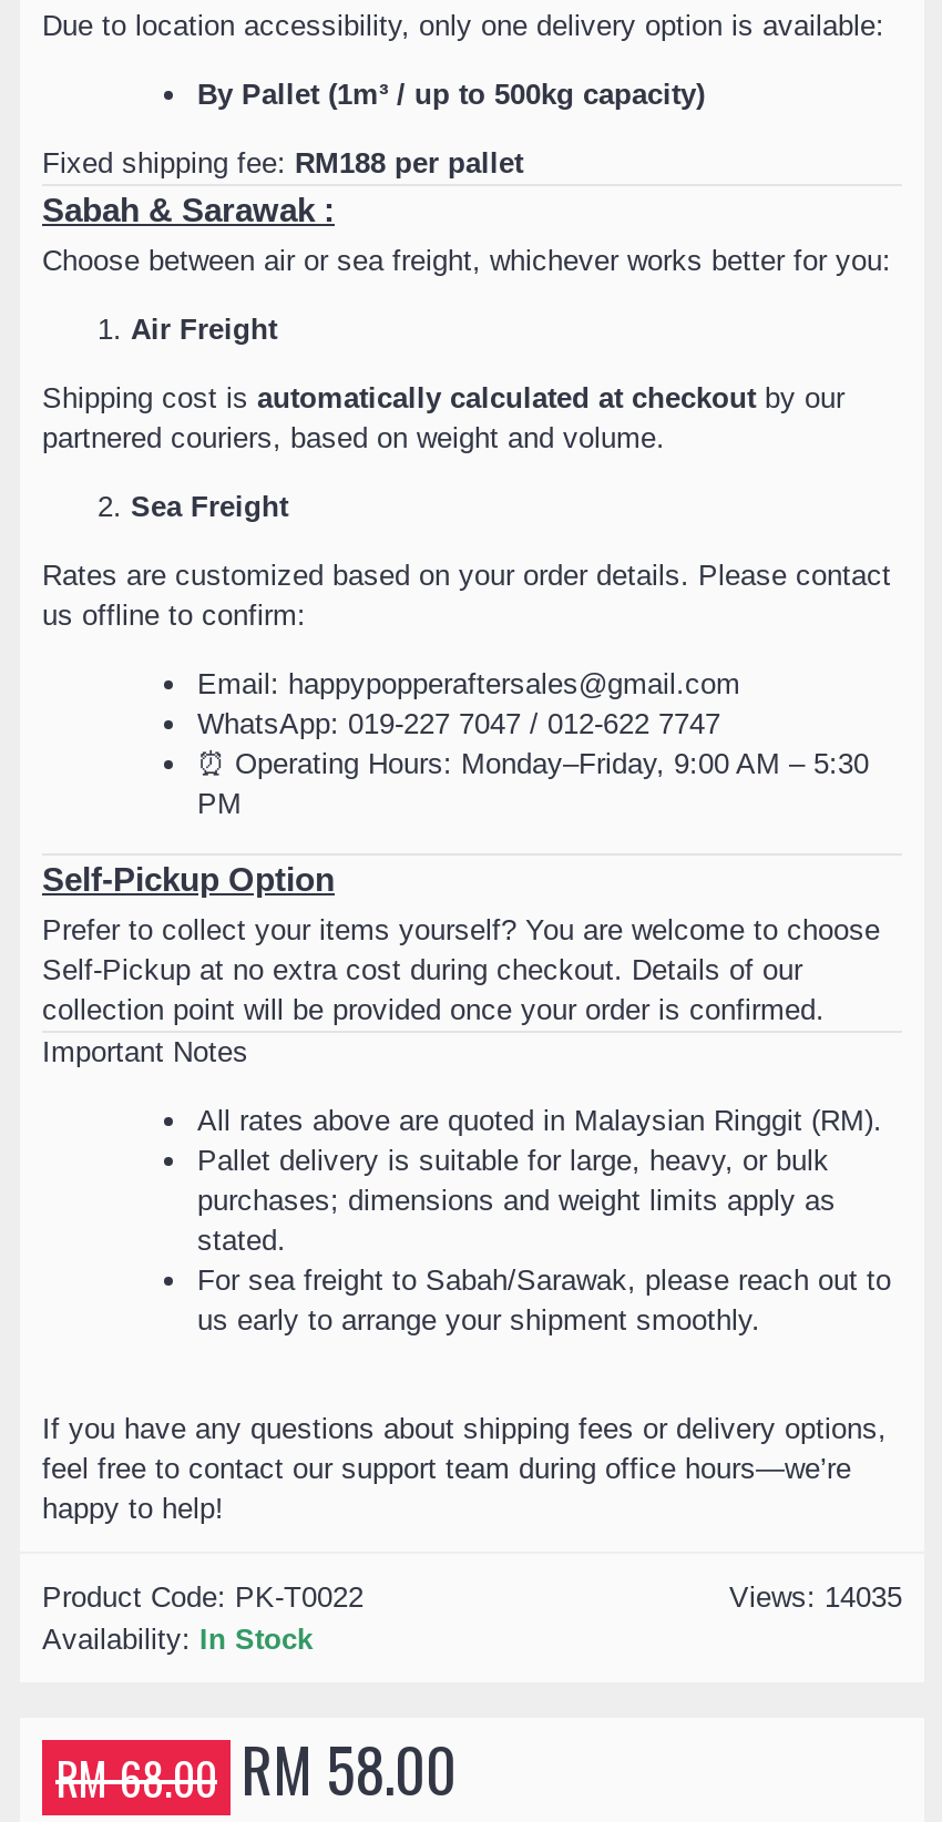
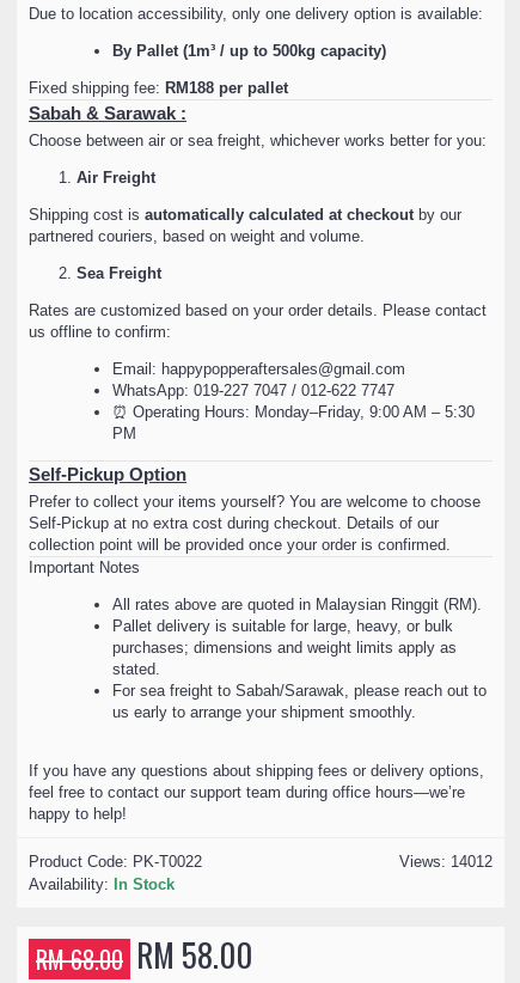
[729,1579,902,1613] Views: 14035 -> [399,852,493,870] Views: 14012

